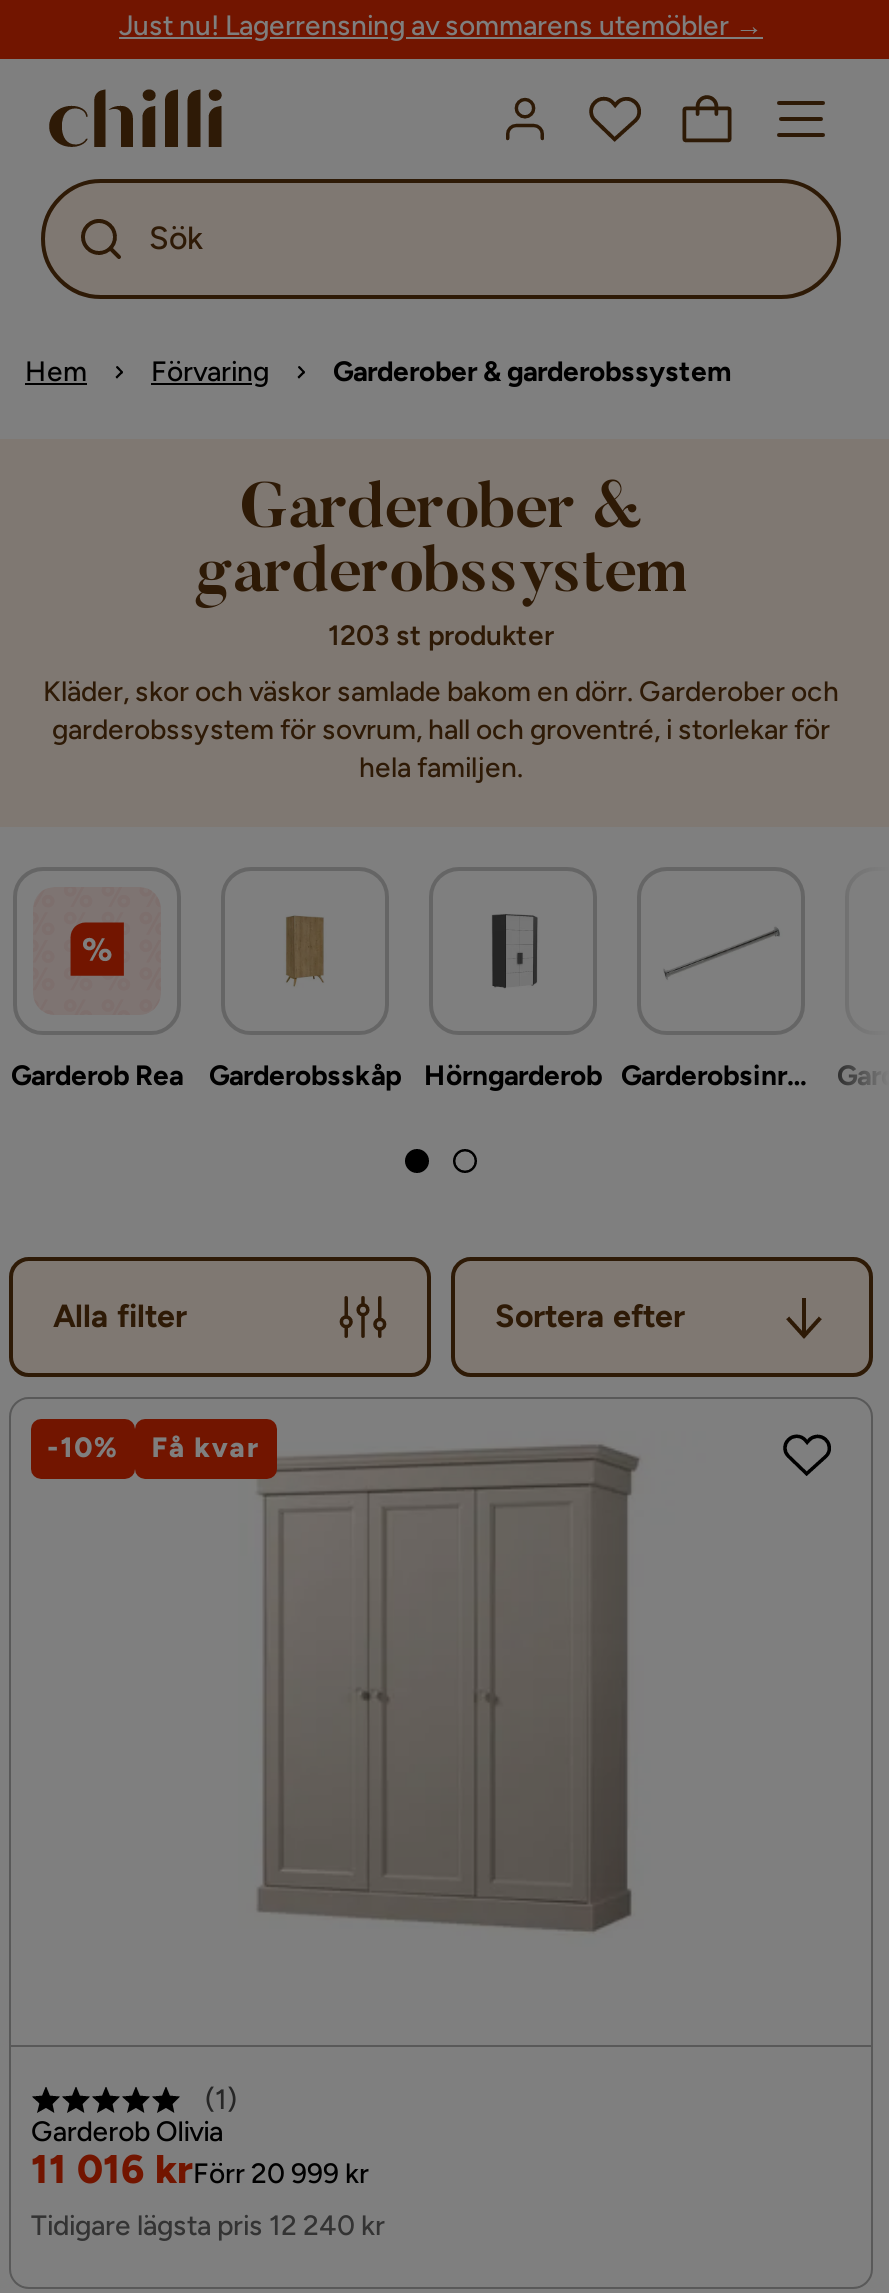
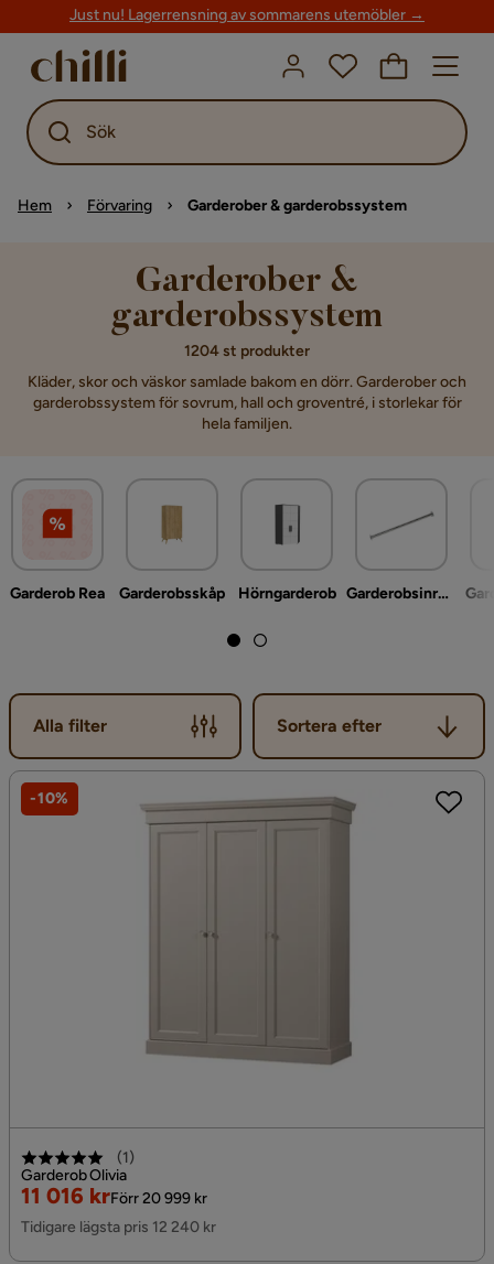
[328,619,554,653] 1203 st produkter -> [184,342,310,360] 1204 st produkter
[151,1431,261,1465] Få kvar -> none

